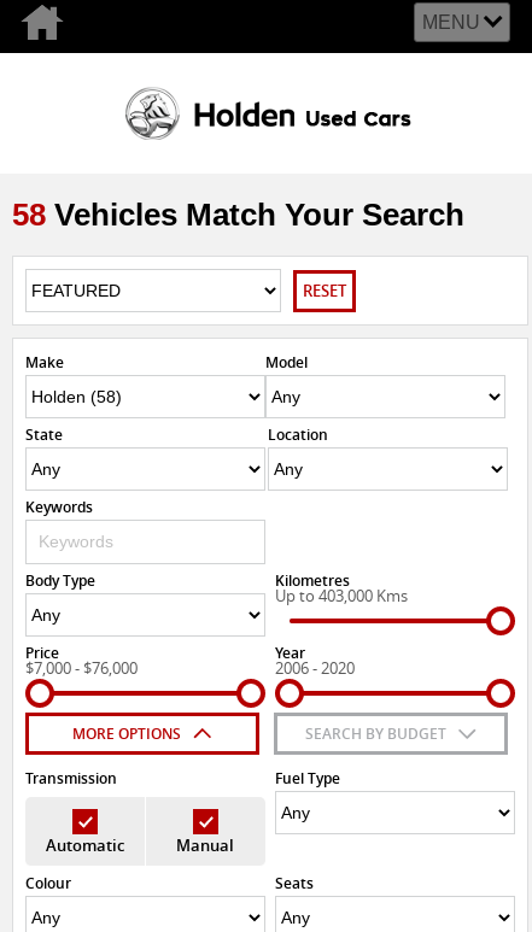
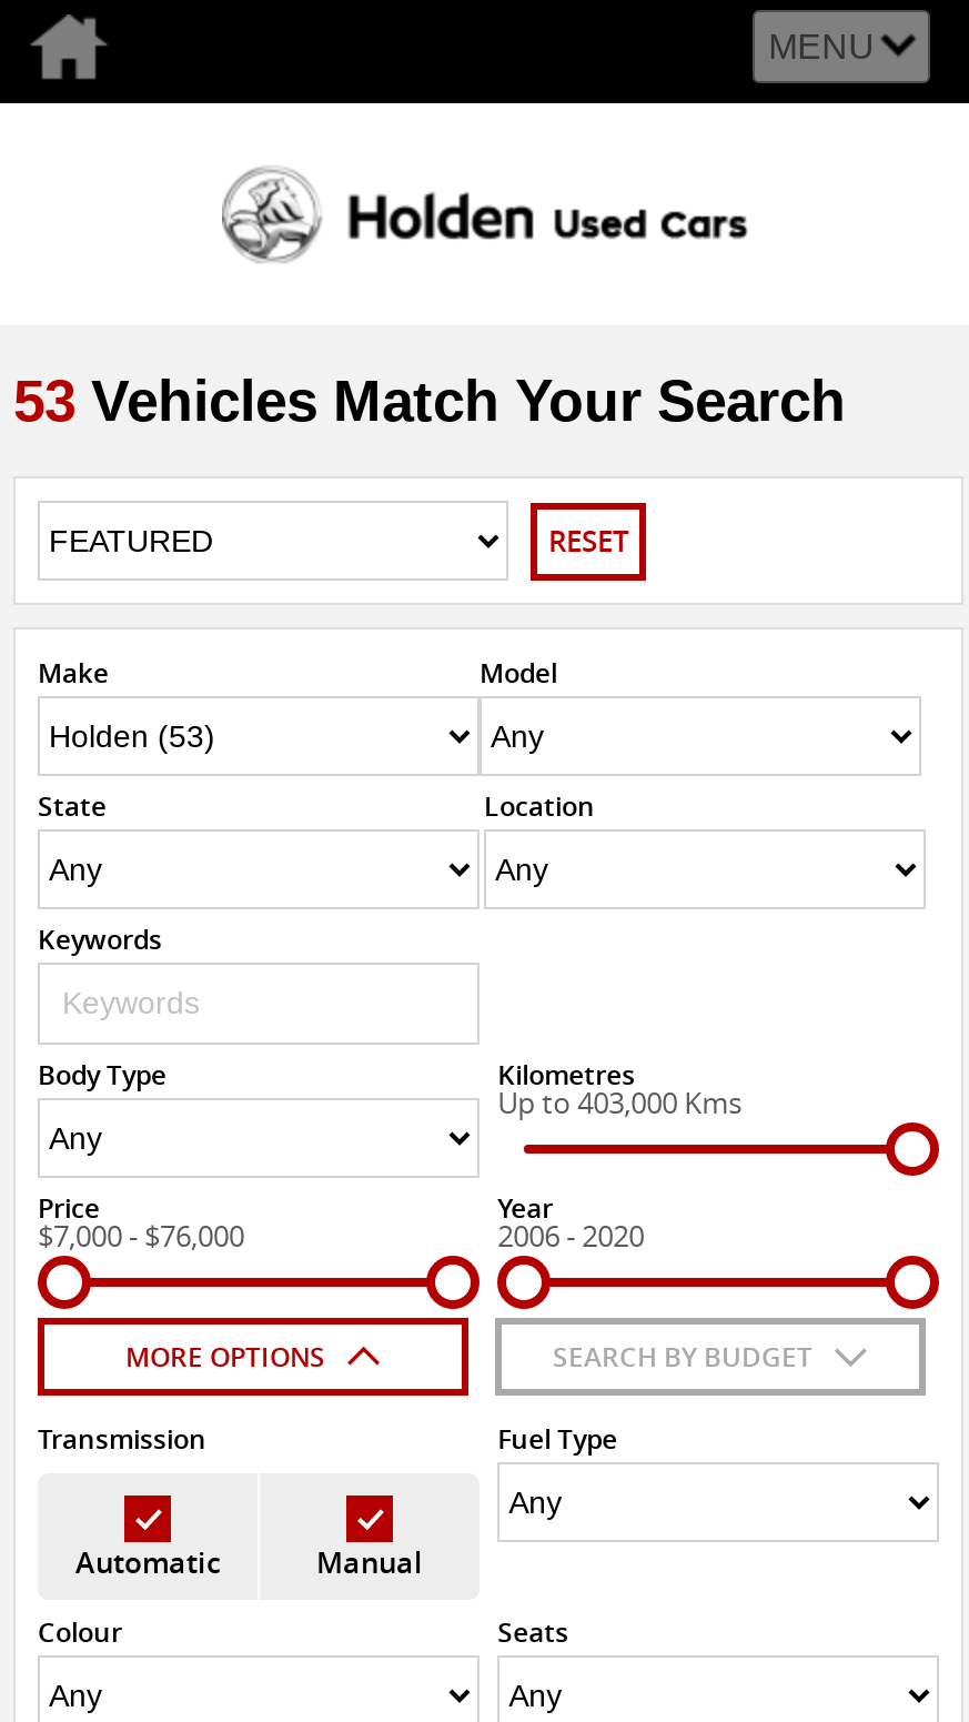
[12,197,464,233] 58 Vehicles Match Your Search -> [13,367,846,434] 53 Vehicles Match Your Search

